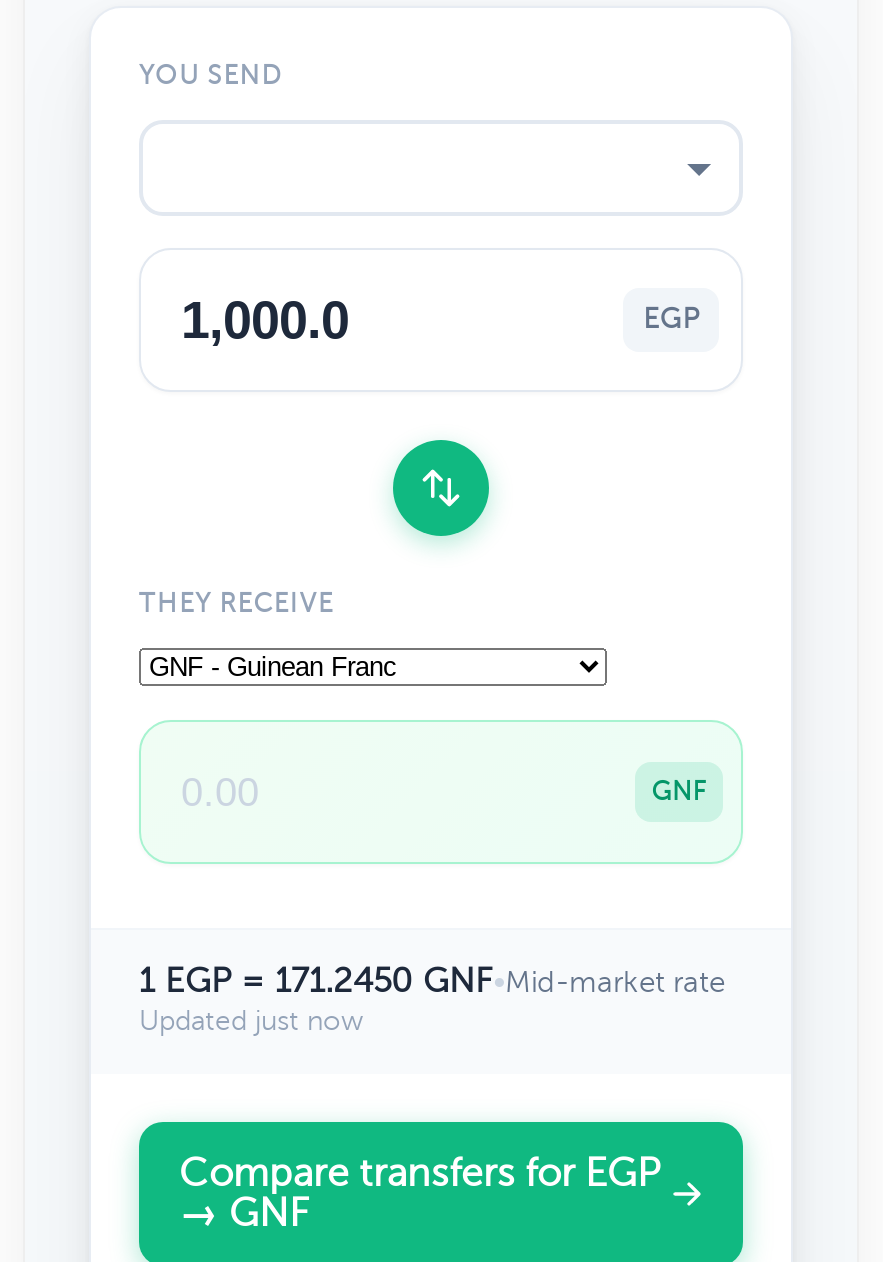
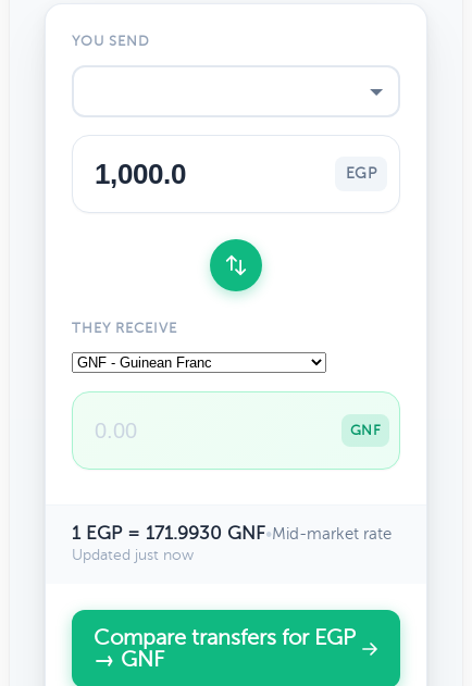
[139,962,725,1000] 1 EGP = 171.2450 GNF • Mid-market rate -> [72,523,392,544] 1 EGP = 171.9930 GNF • Mid-market rate

